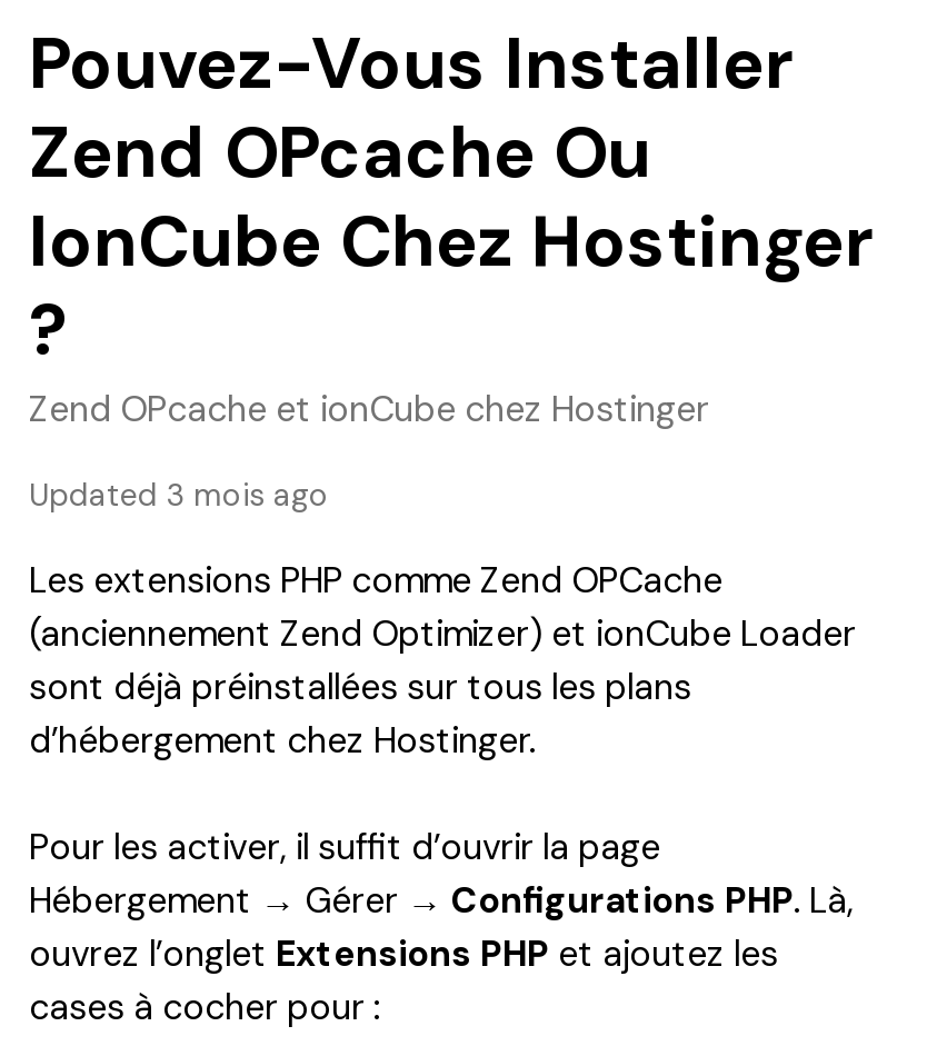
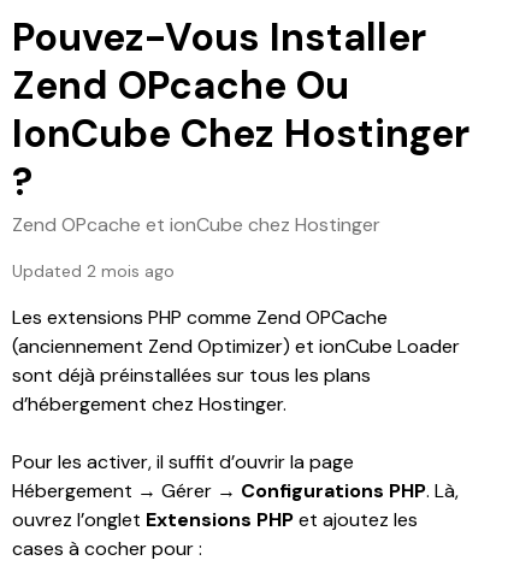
[29,475,329,515] Updated 3 mois ago -> [12,260,175,282] Updated 2 mois ago

